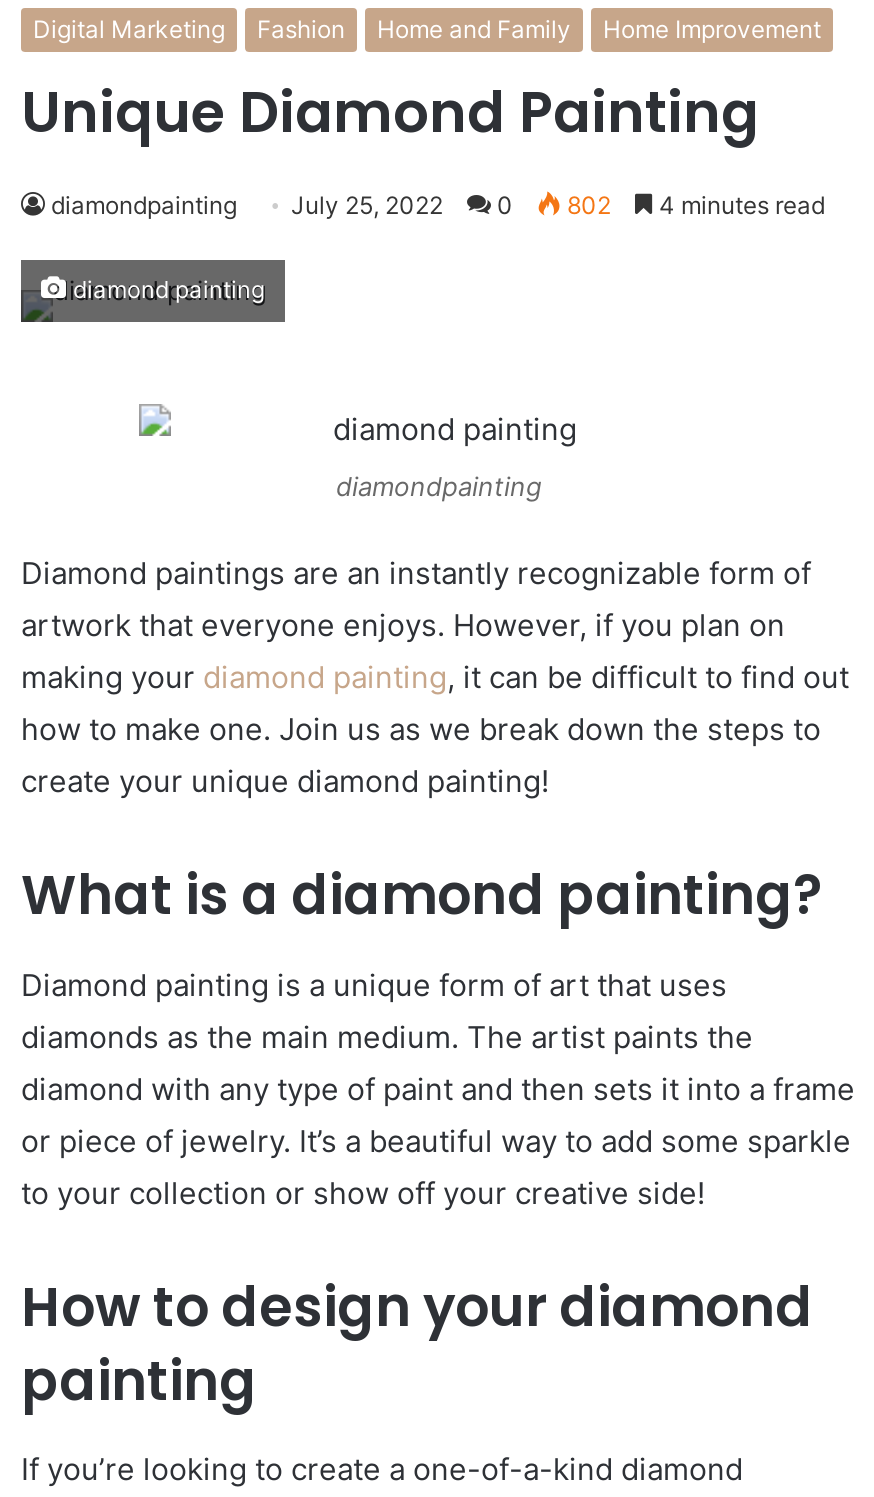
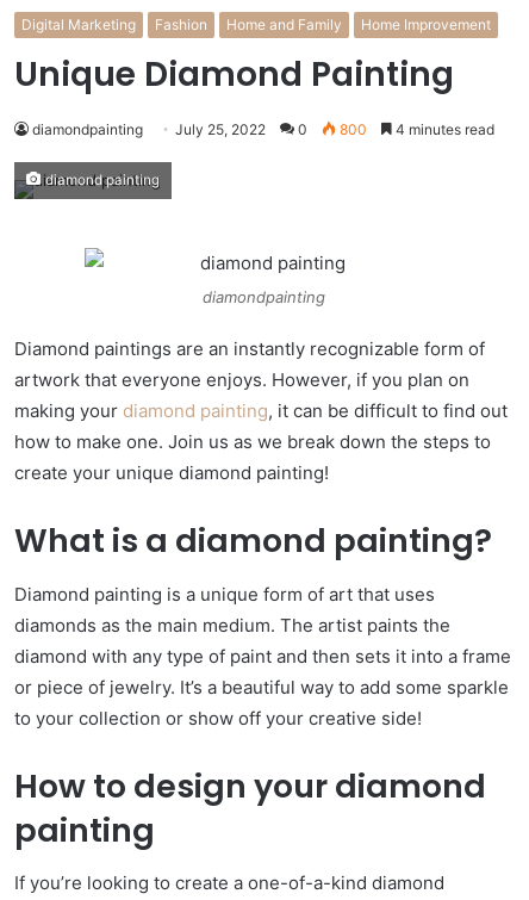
[51,190,825,220] diamondpainting July 25, 2022 0 802 4 minutes read -> [32,120,494,138] diamondpainting July 25, 2022 0 800 4 minutes read

